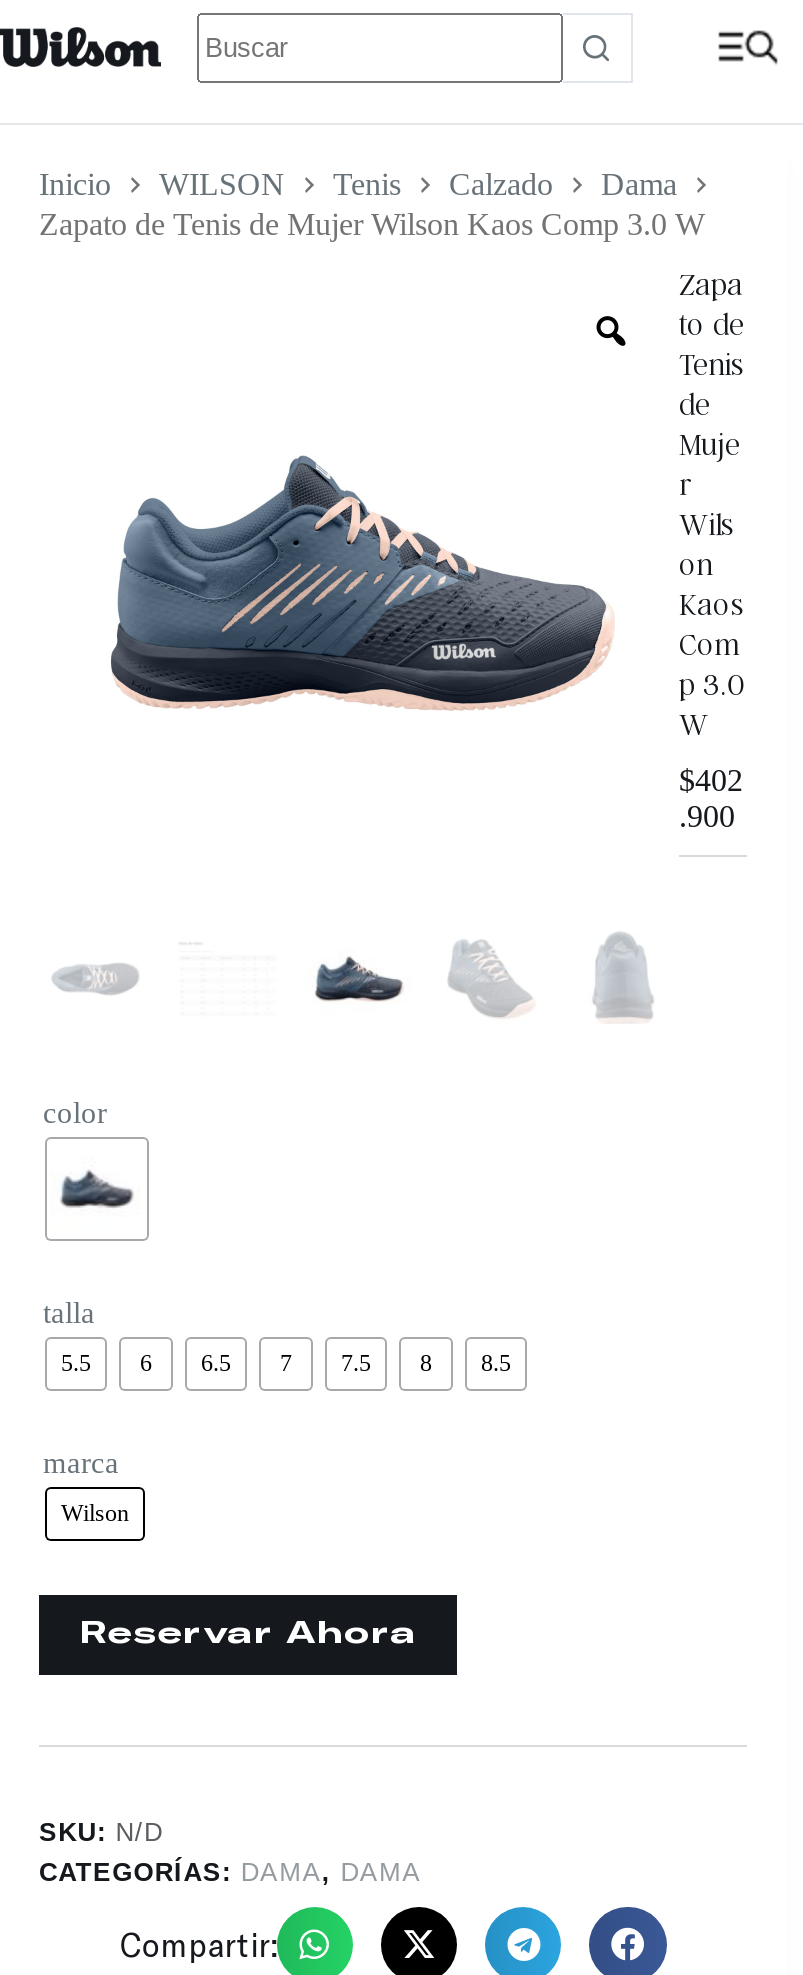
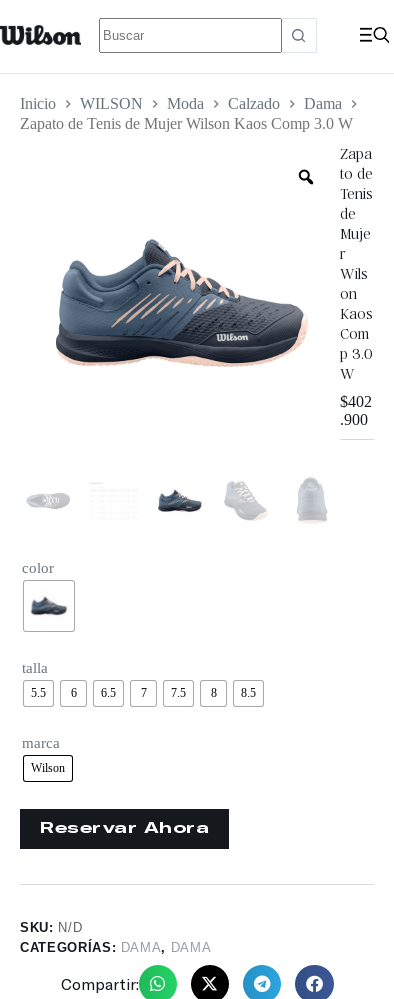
[333,168,401,202] Tenis -> [167,95,204,112] Moda

